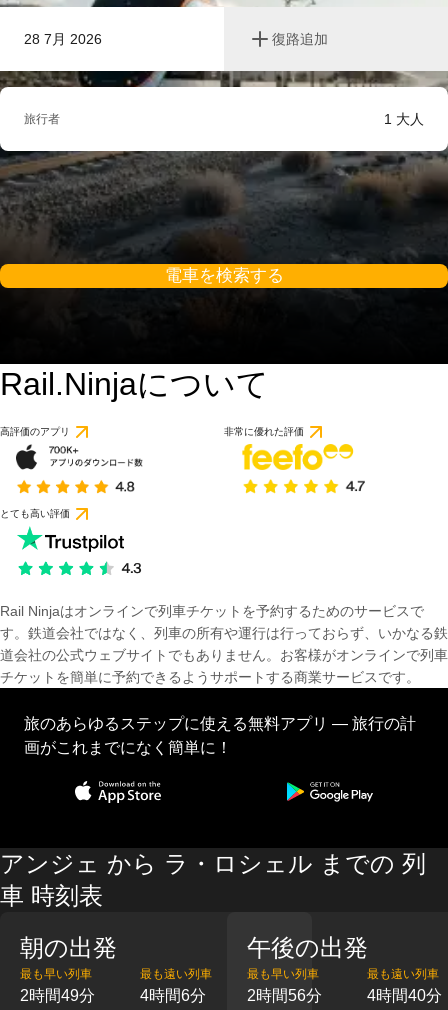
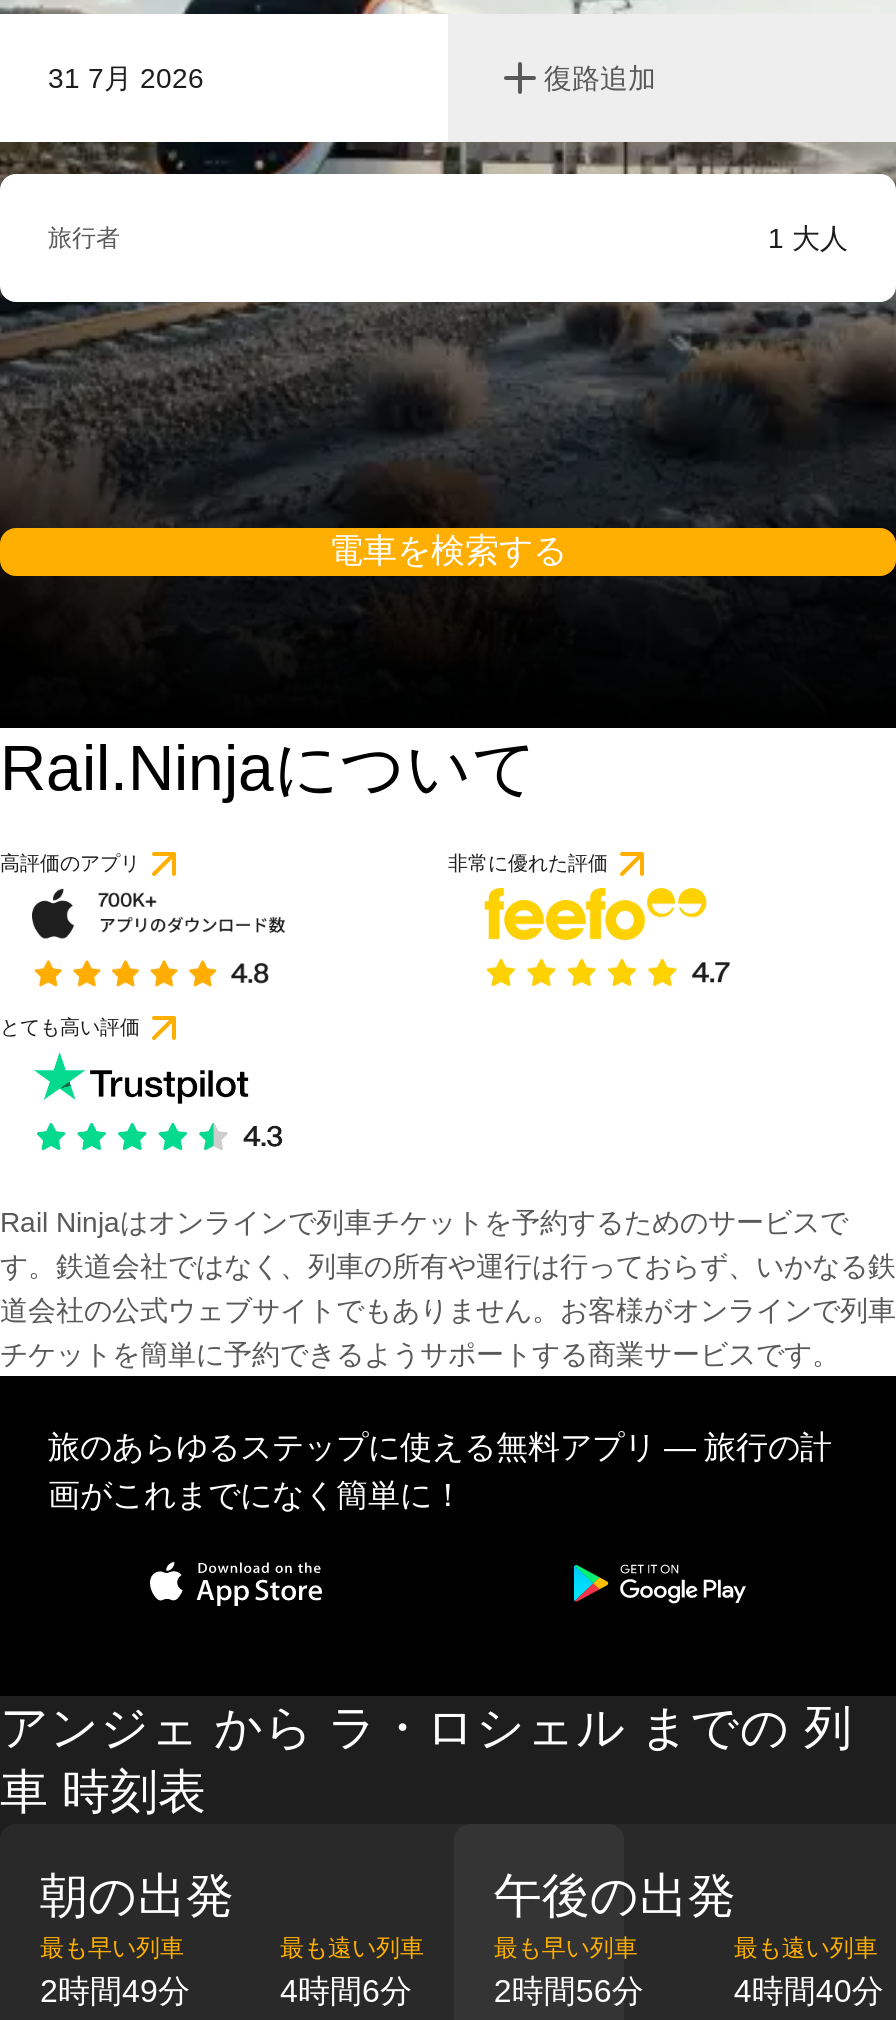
[24,31,102,47] 28 7月 2026 -> [48,62,204,94] 31 7月 2026

